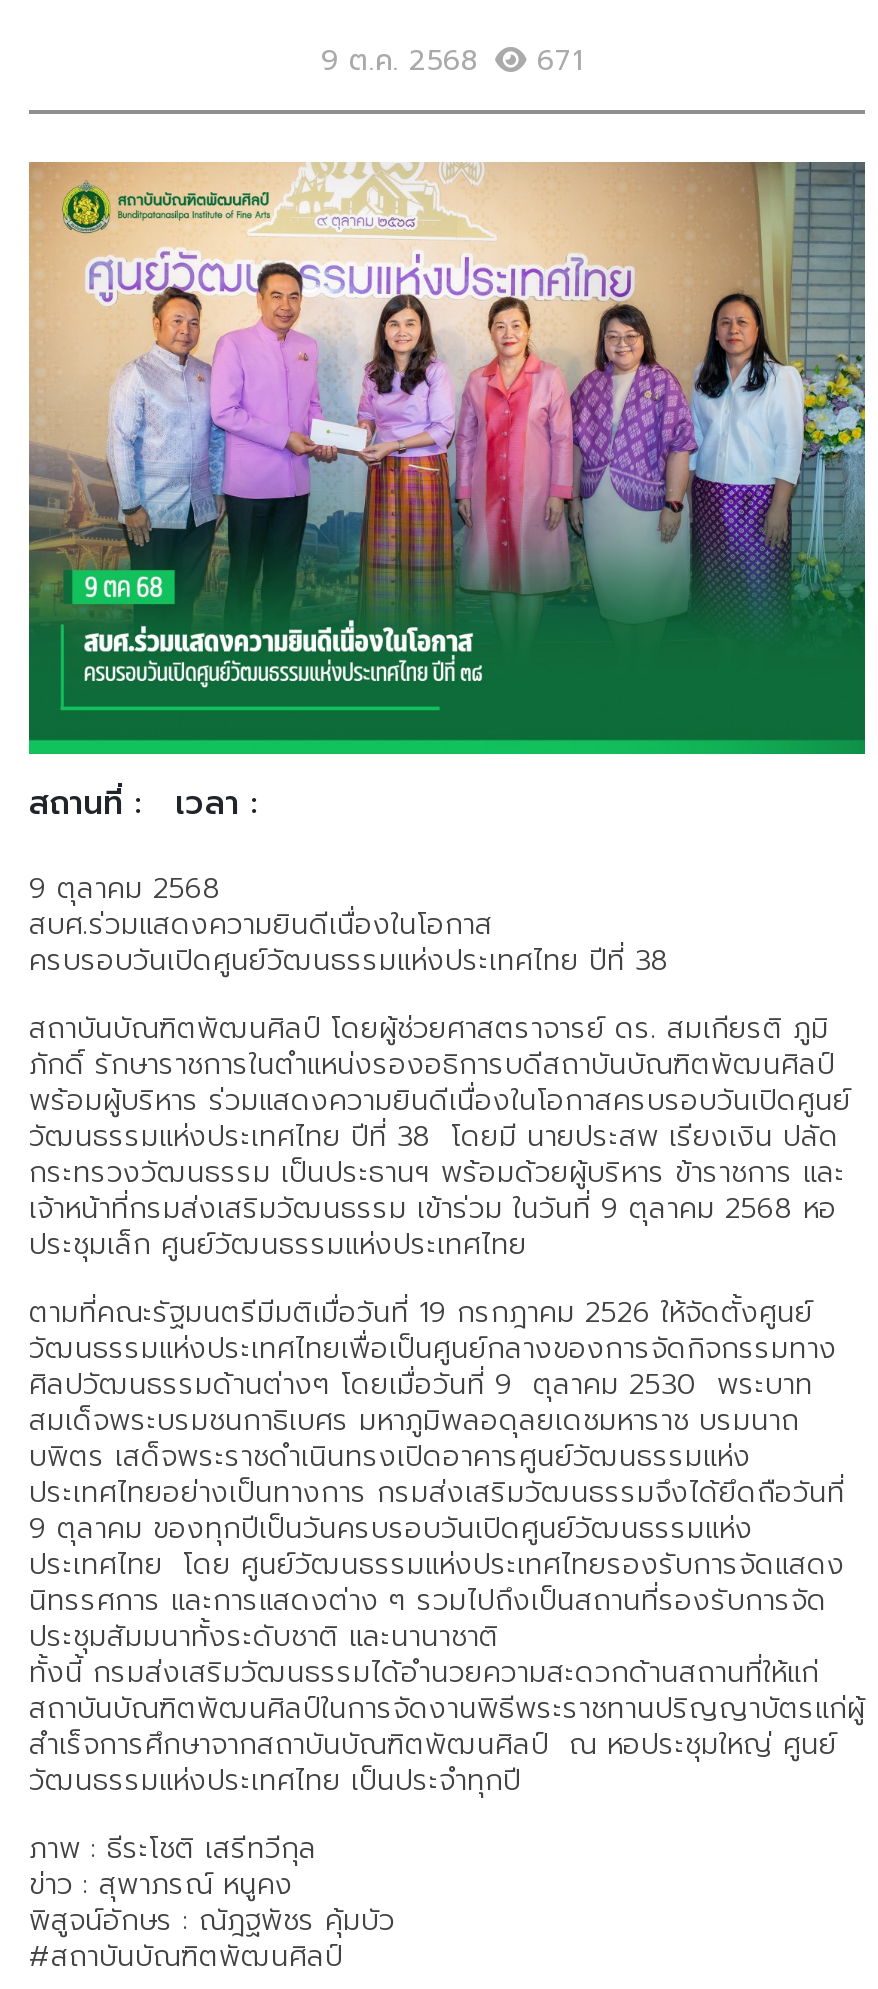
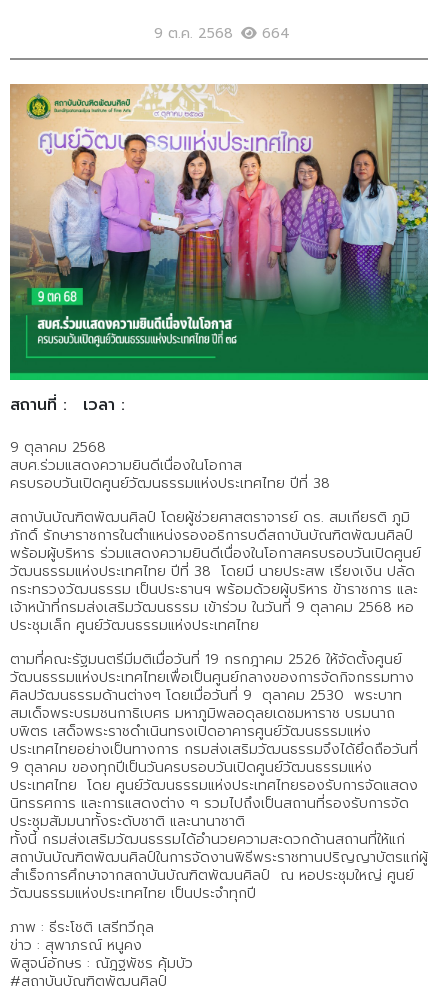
[527,40,583,82] 671 -> [256,23,289,44] 664

